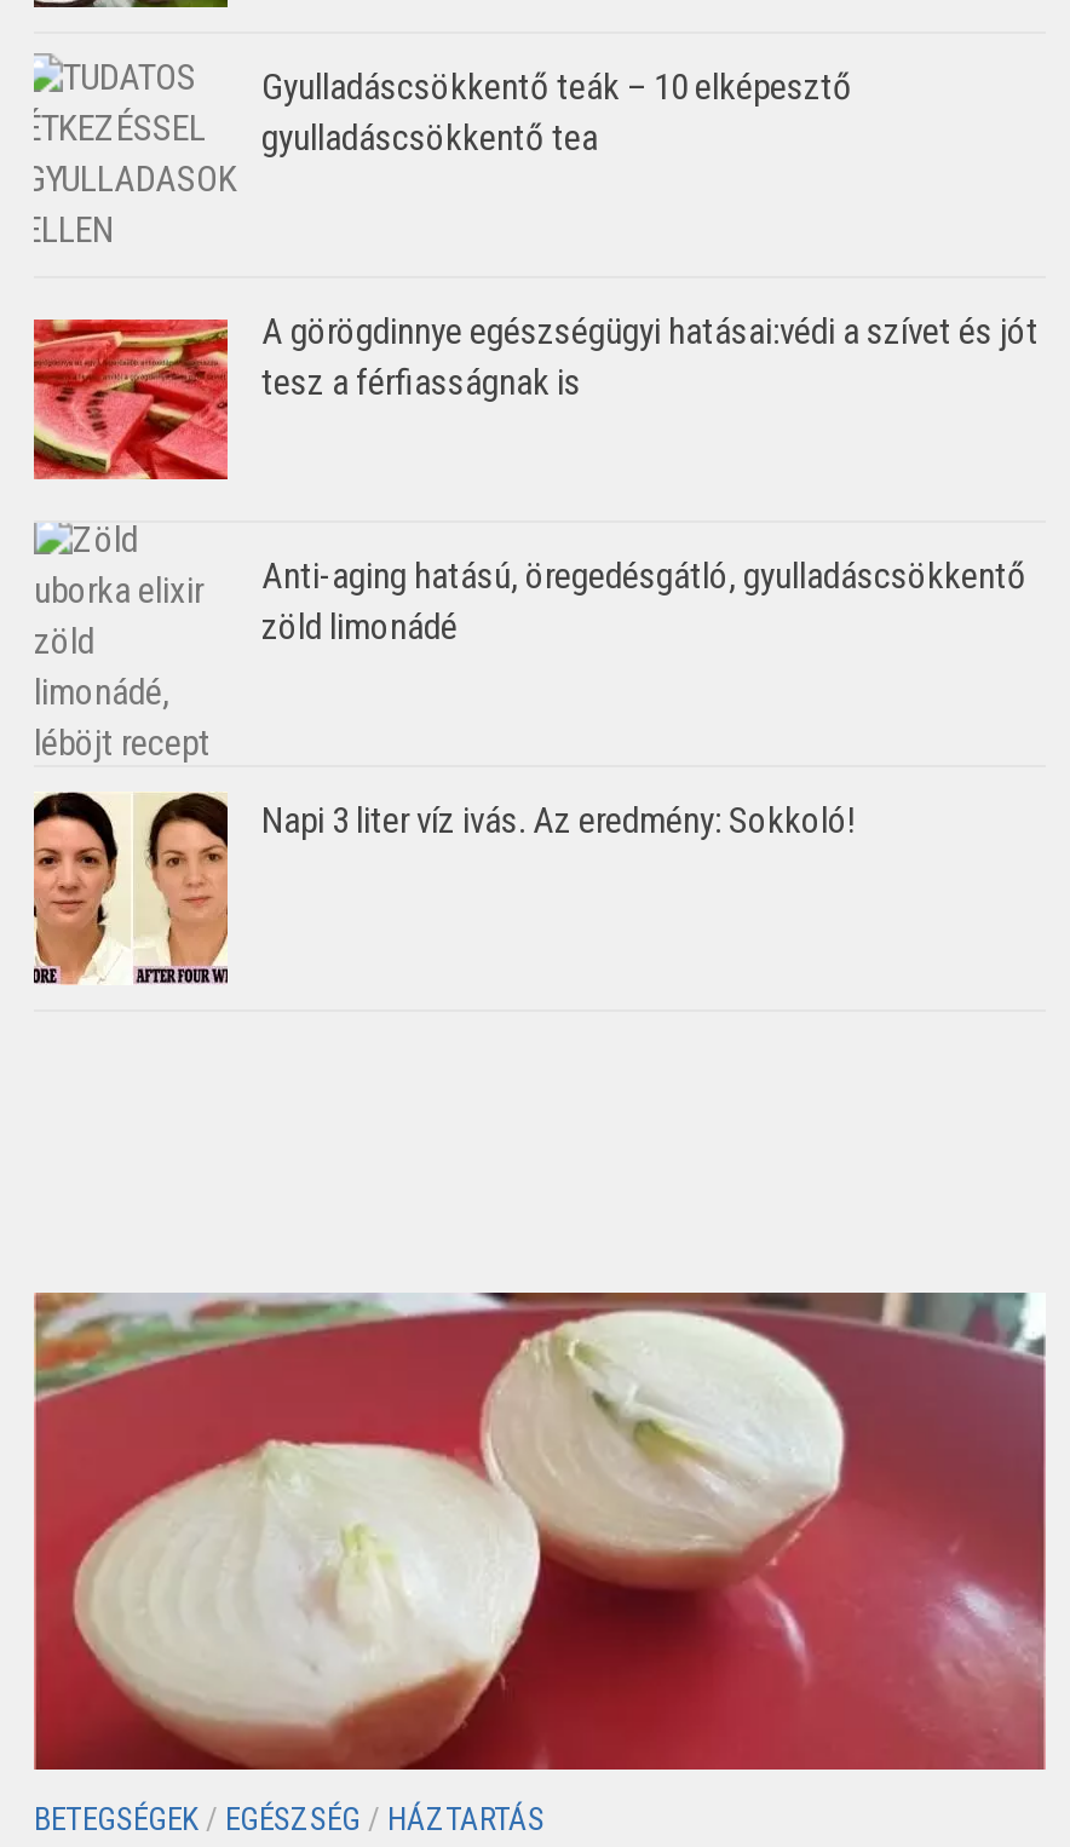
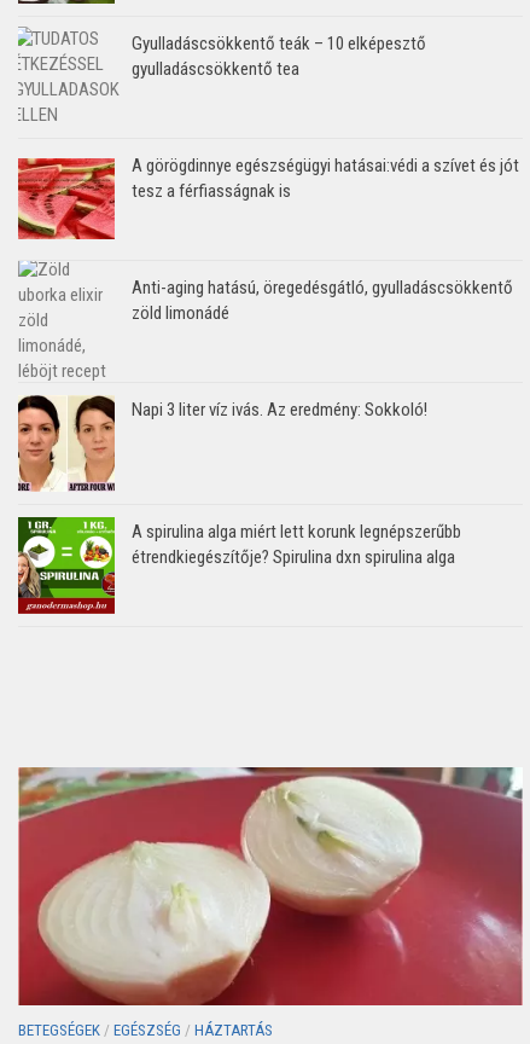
none -> [17,516,461,615] [image] | A spirulina alga miért lett korunk legnépszerűbb | étrendkiegészítője? Spirulina dxn spirulina alga

